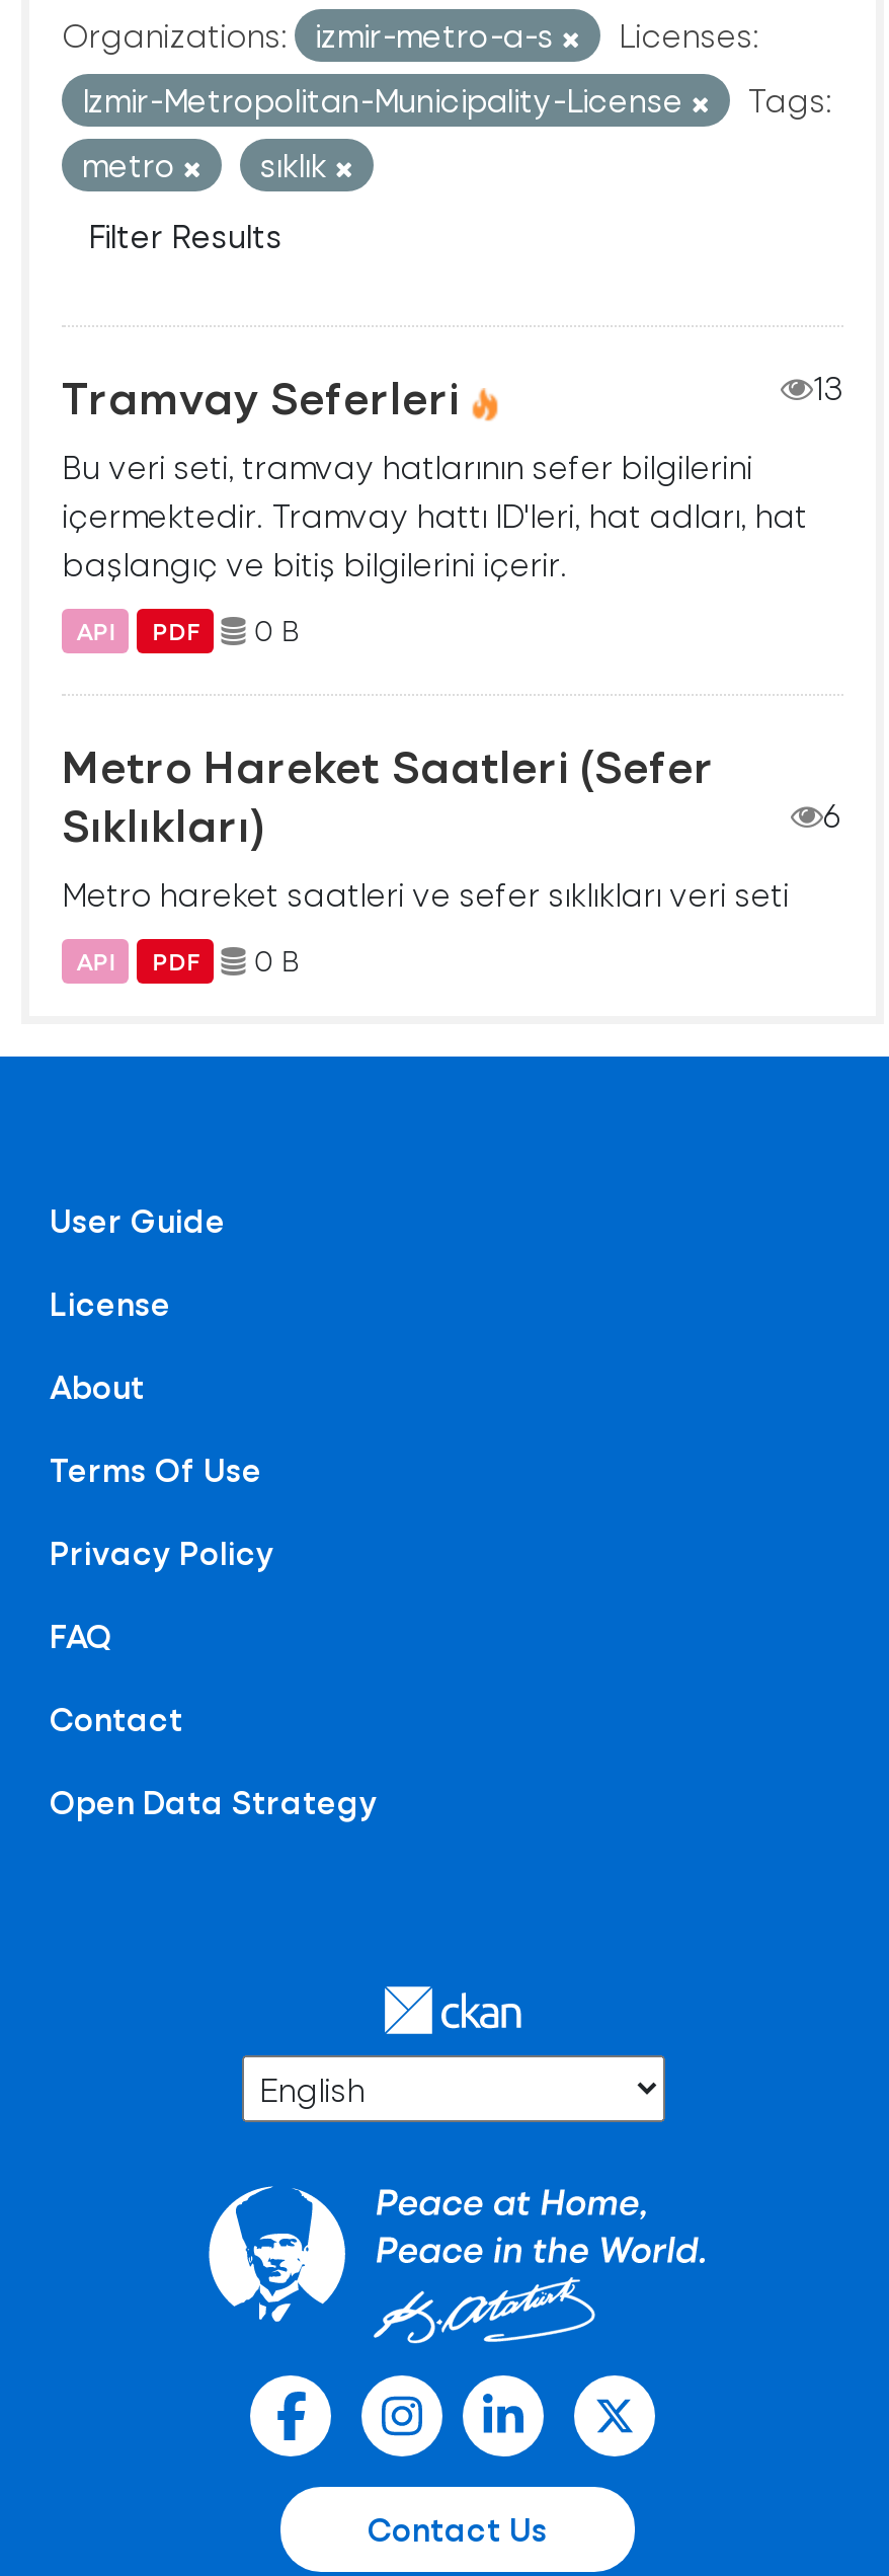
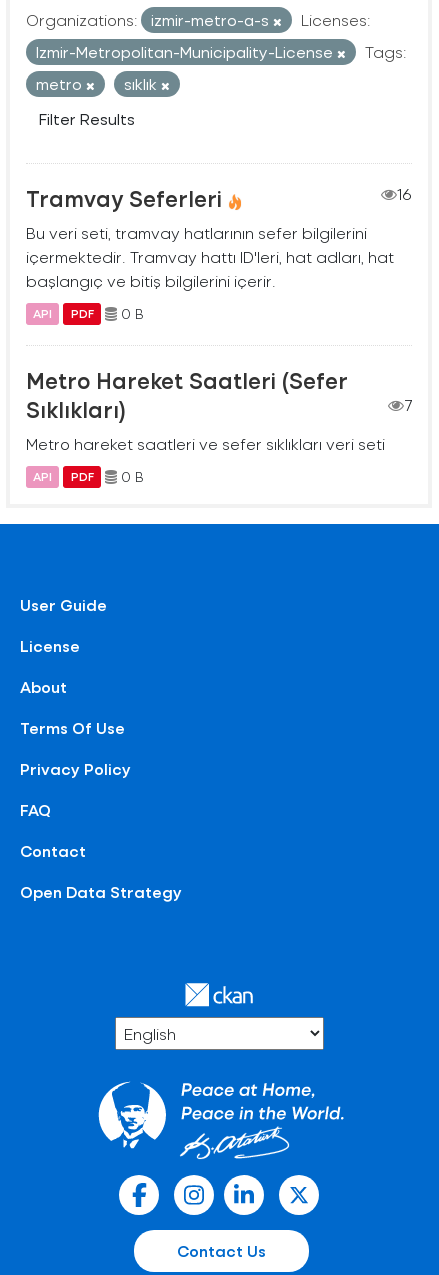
[813,365,843,408] 13 -> [397,183,412,204] 16
[823,793,843,835] 6 -> [404,394,412,415] 7

